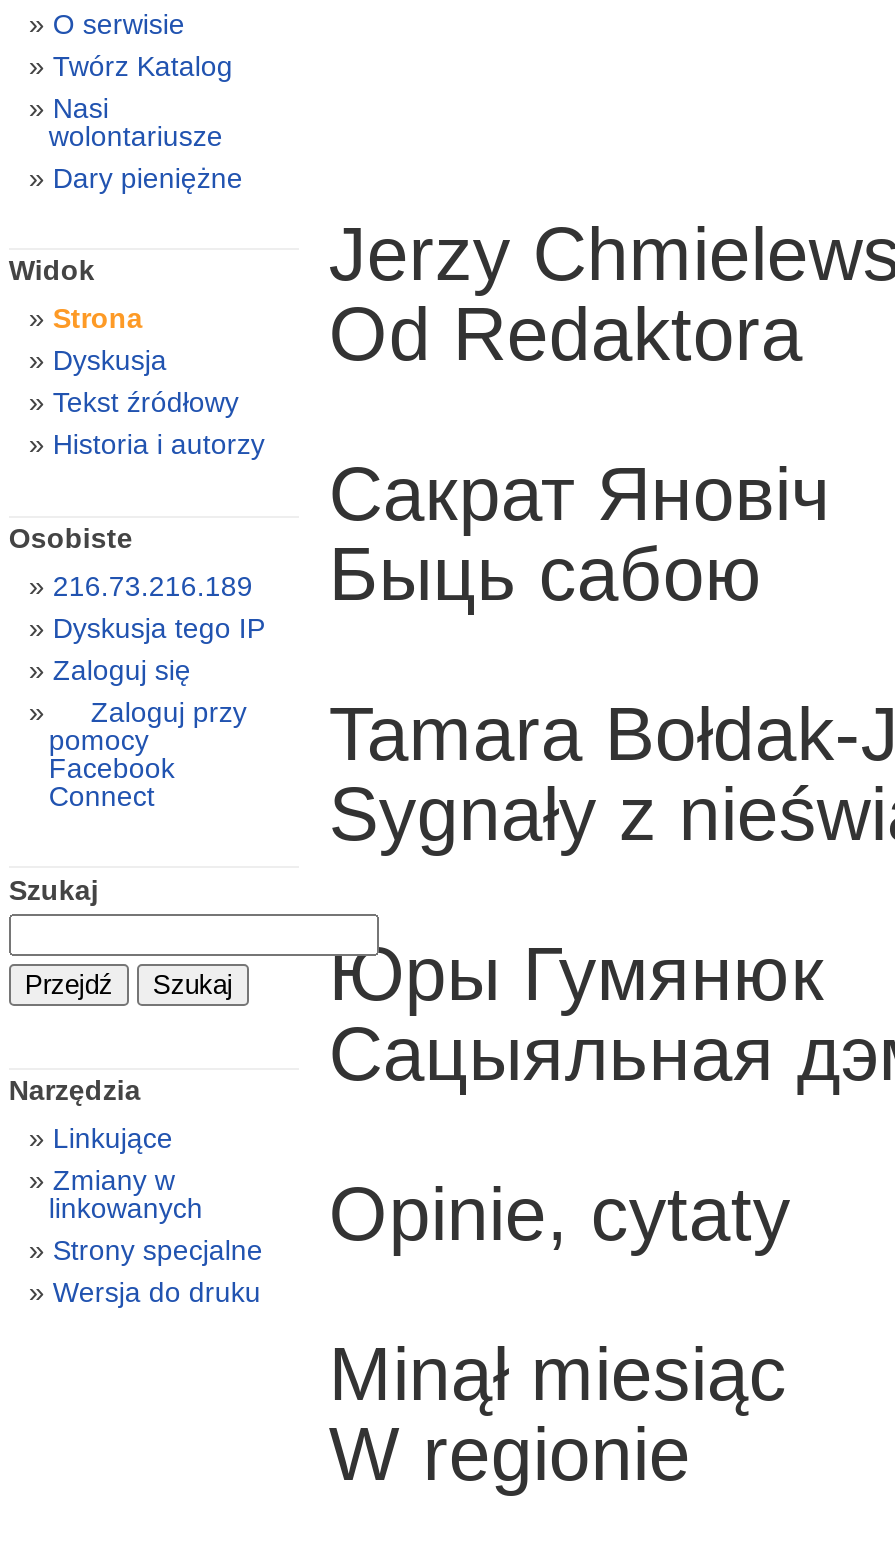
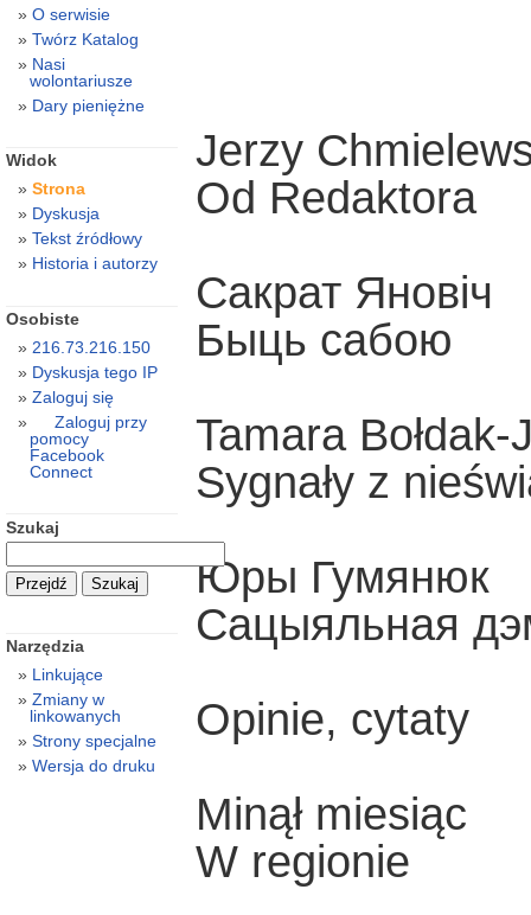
[53,570,253,602] 216.73.216.189 -> [32,338,150,357] 216.73.216.150

